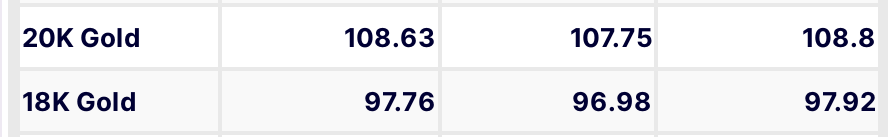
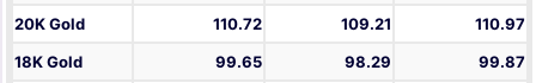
[344,22,436,54] 108.63 -> [213,15,262,34] 110.72
[570,22,652,54] 107.75 -> [341,15,391,34] 109.21
[802,22,876,54] 108.8 -> [475,15,525,34] 110.97
[364,86,436,118] 97.76 -> [215,53,262,72] 99.65
[572,86,652,118] 96.98 -> [345,53,391,72] 98.29
[804,86,876,118] 97.92 -> [479,53,525,72] 99.87

